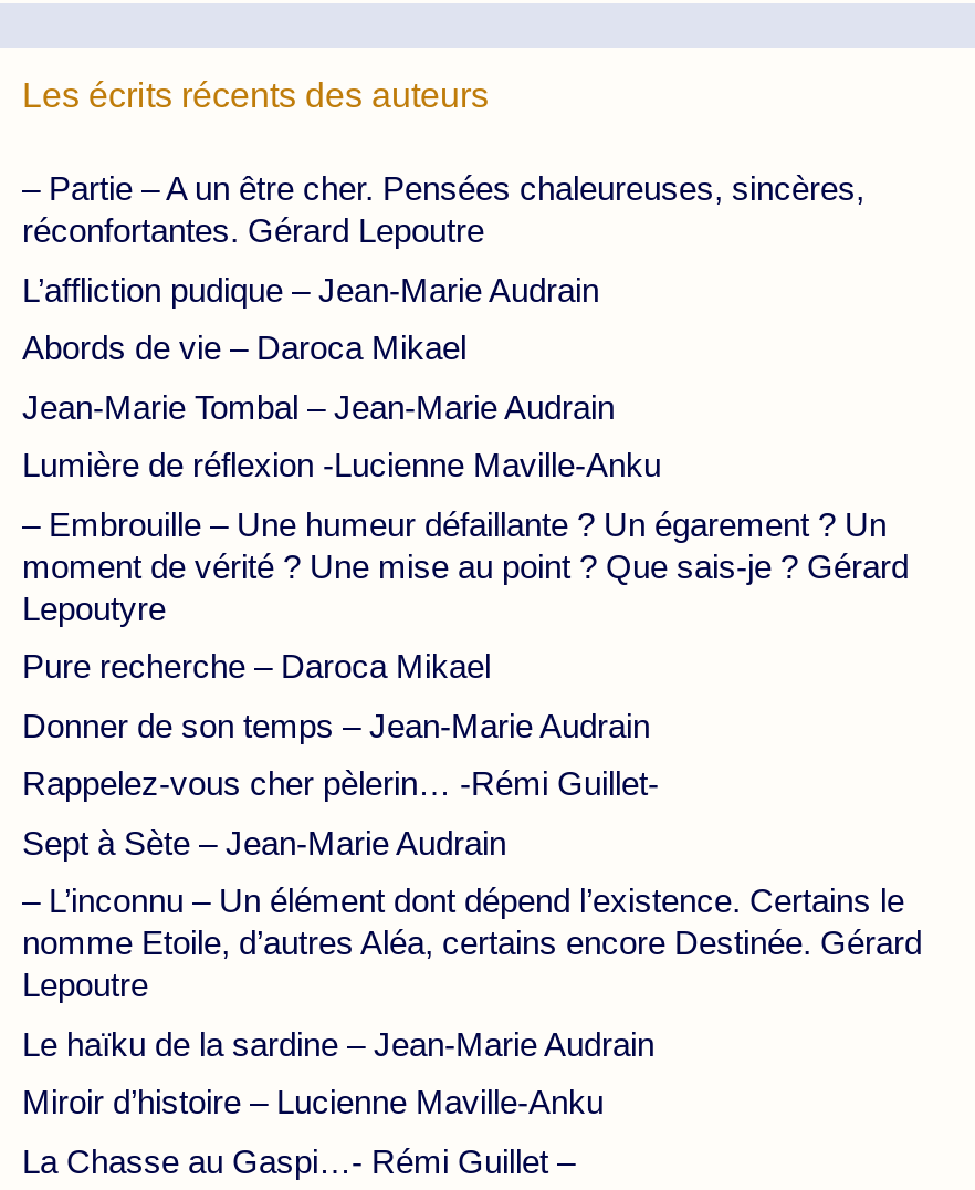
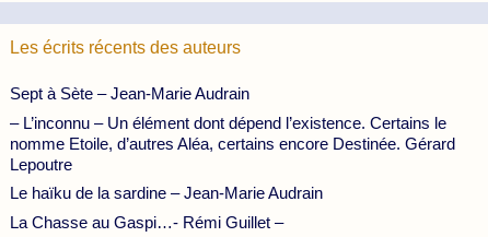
[22,170,909,803] – Partie – A un être cher. Pensées chaleureuses, sincères, | réconfortantes. Gérard Lepoutre | L’affliction pudique – Jean-Marie Audrain | Abords de vie – Daroca Mikael | Jean-Marie Tombal – Jean-Marie Audrain | Lumière de réflexion -Lucienne Maville-Anku | – Embrouille – Une humeur défaillante ? Un égarement ? Un | moment de vérité ? Une mise au point ? Que sais-je ? Gérard | Lepoutyre | Pure recherche – Daroca Mikael | Donner de son temps – Jean-Marie Audrain | Rappelez-vous cher pèlerin… -Rémi Guillet- -> none
[22,1084,604,1121] Miroir d’histoire – Lucienne Maville-Anku -> none

